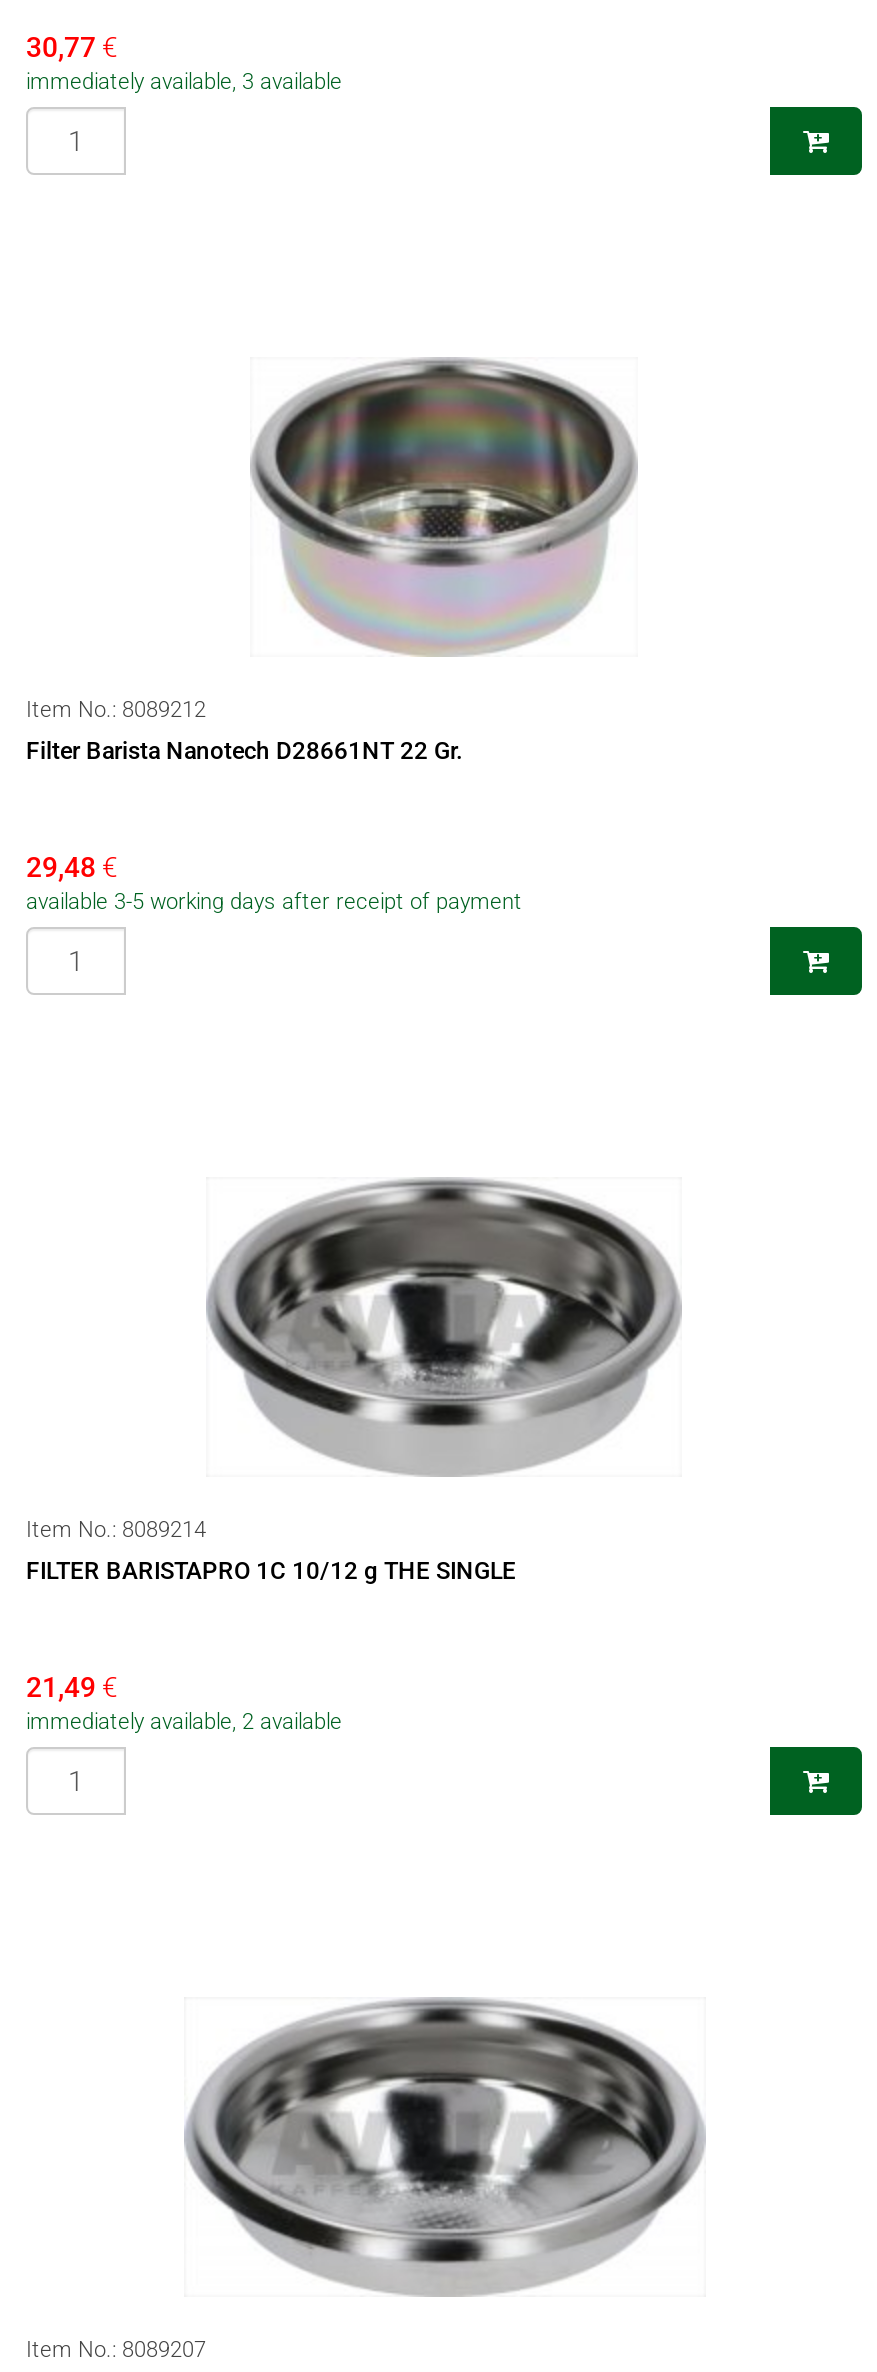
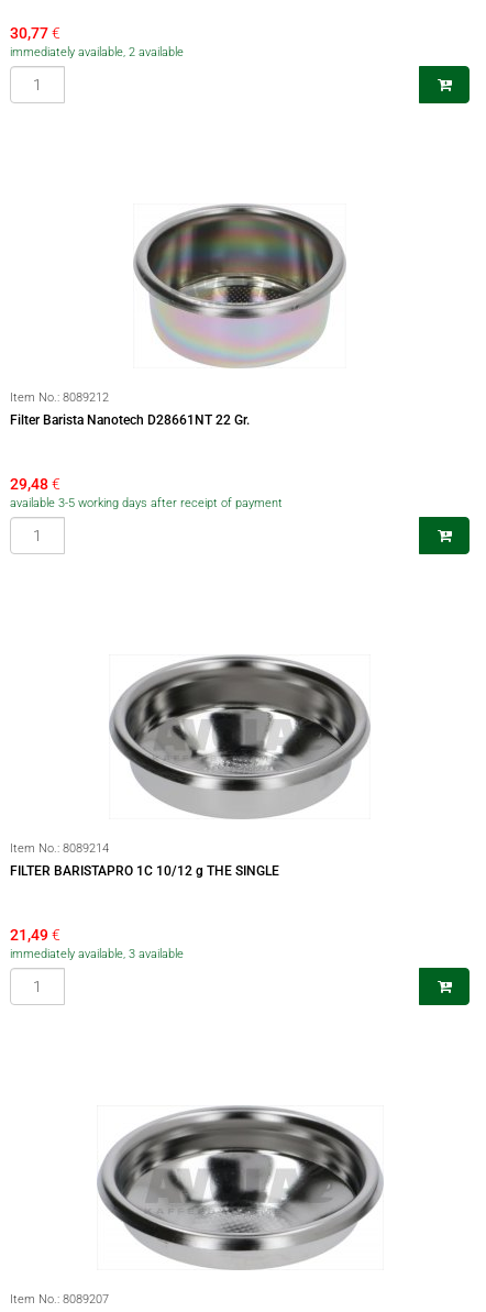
moved [26,69,342,95] -> [10,947,184,961]: immediately available, 3 available
moved [26,1709,342,1735] -> [10,45,184,59]: immediately available, 2 available

